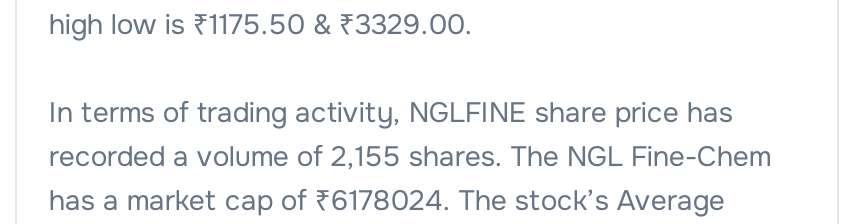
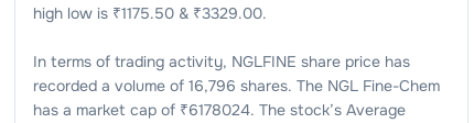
[49,138,771,174] recorded a volume of 2,155 shares. The NGL Fine-Chem -> [33,76,440,96] recorded a volume of 16,796 shares. The NGL Fine-Chem

